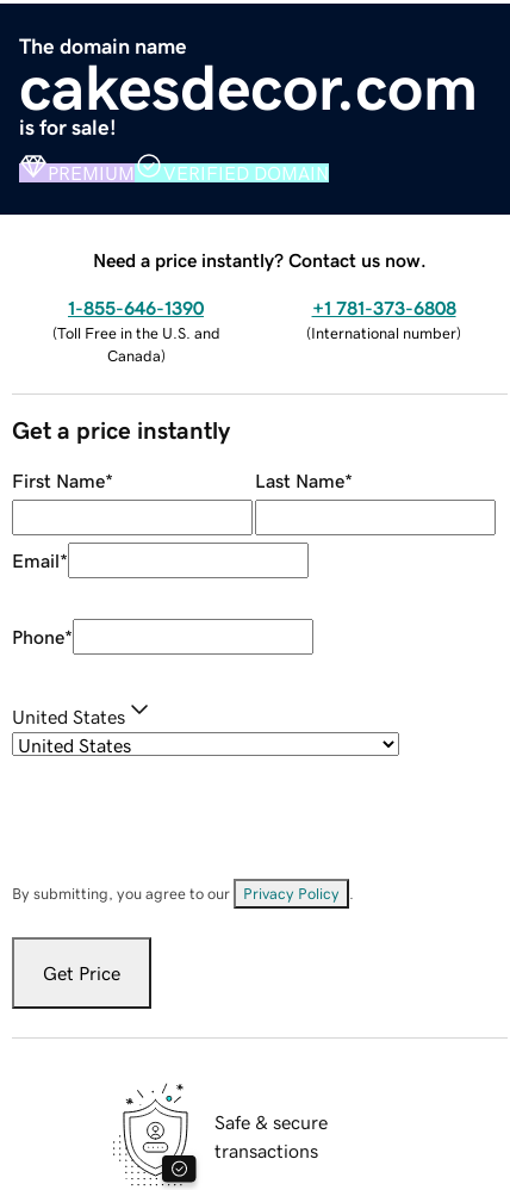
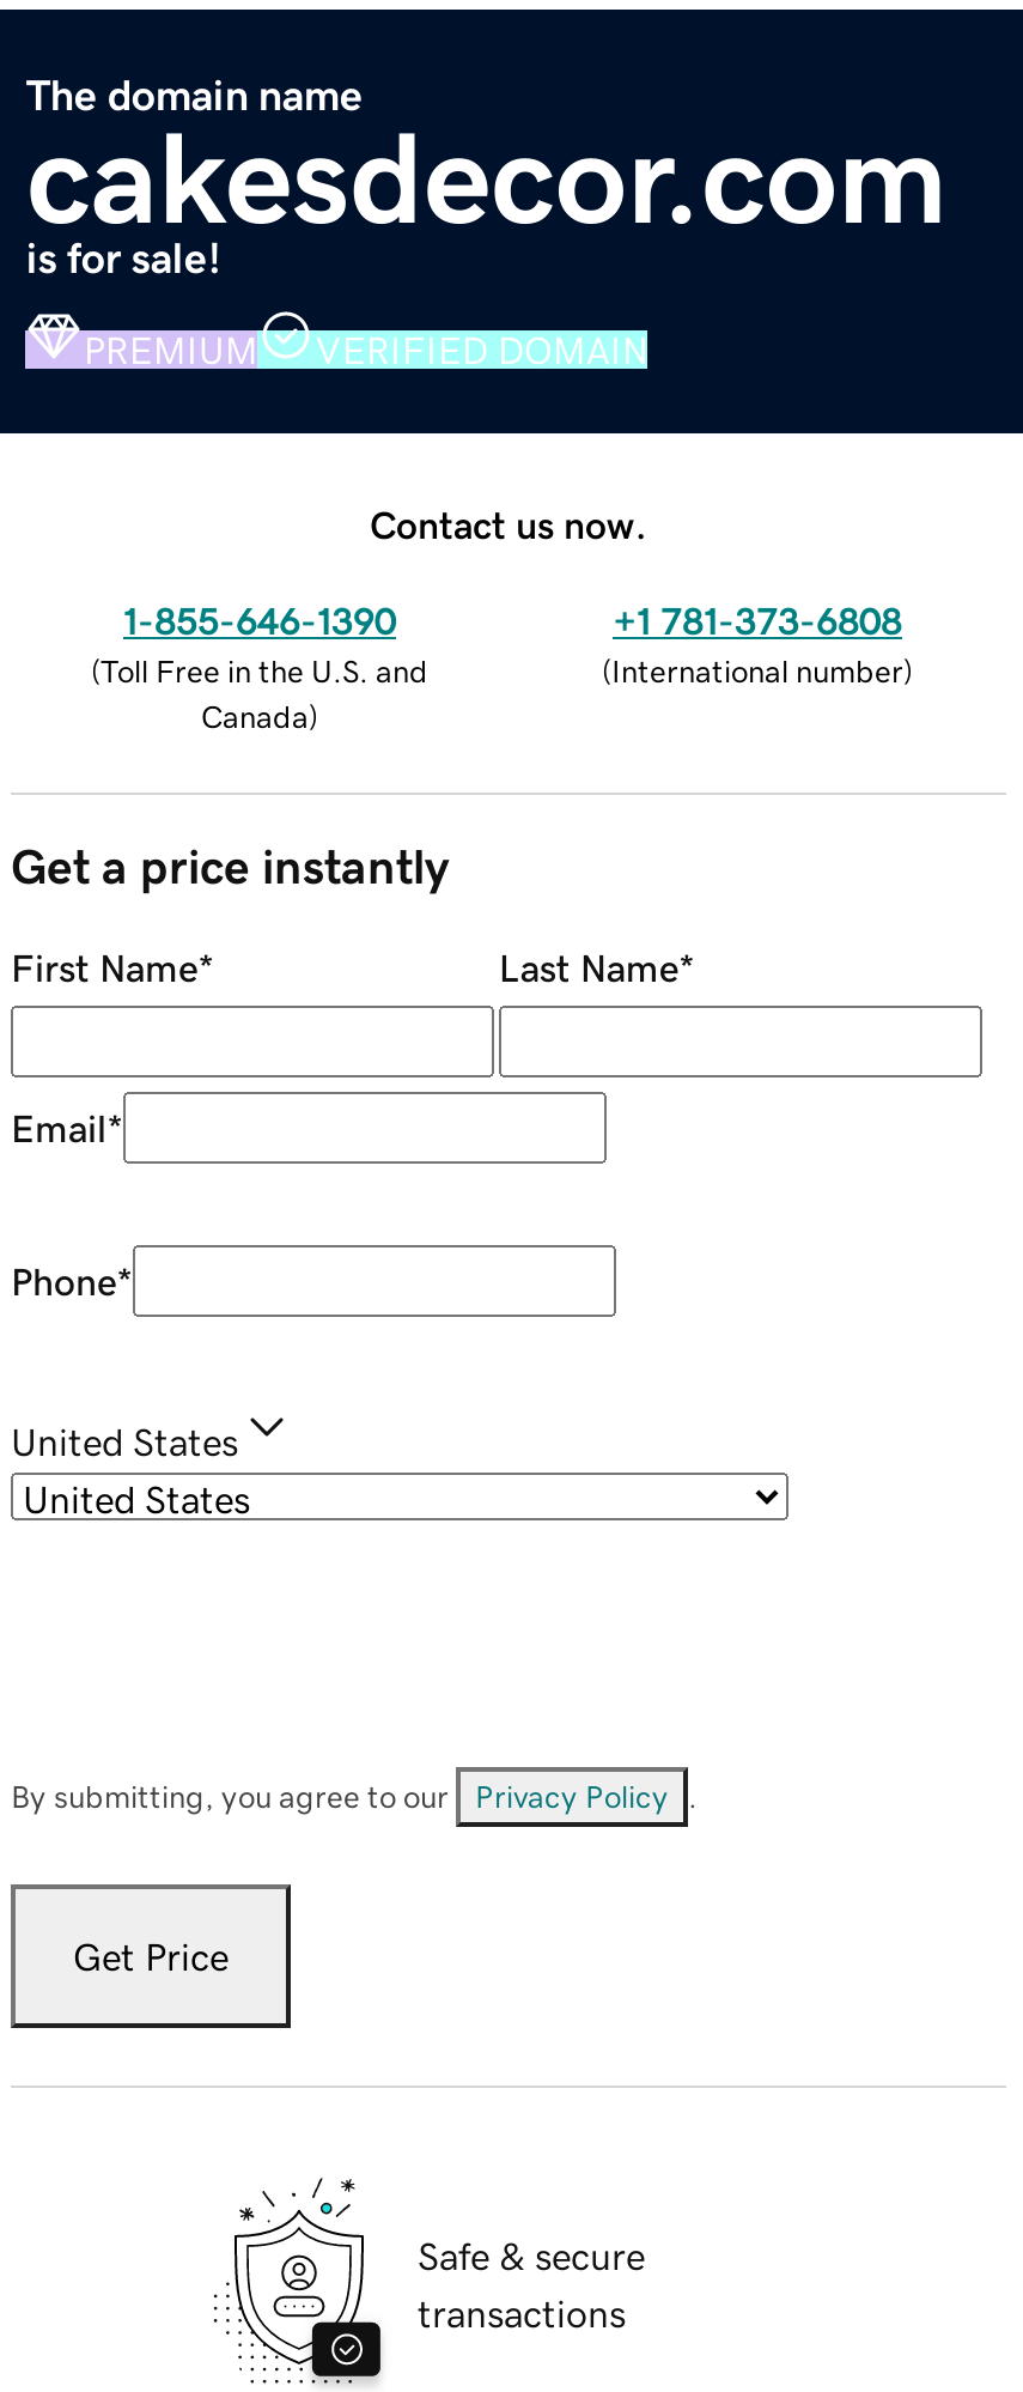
[93,250,427,269] Need a price instantly? Contact us now. -> [370,504,647,543] Contact us now.

